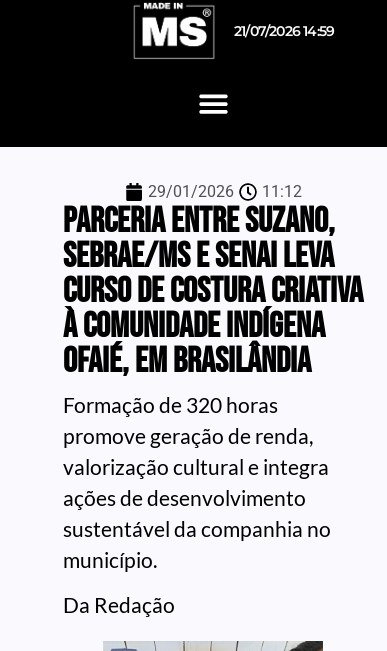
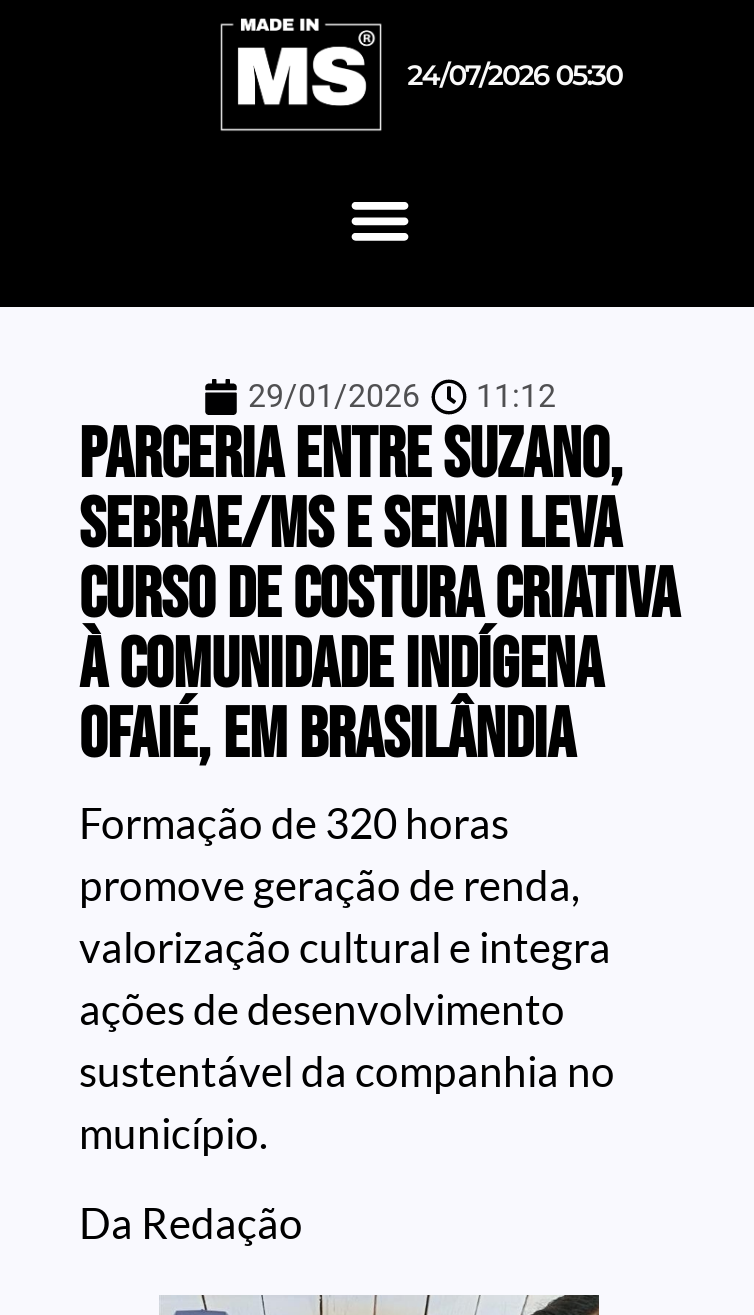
[234,22,334,40] 21/07/2026 14:59 -> [407,57,622,93] 24/07/2026 05:30

